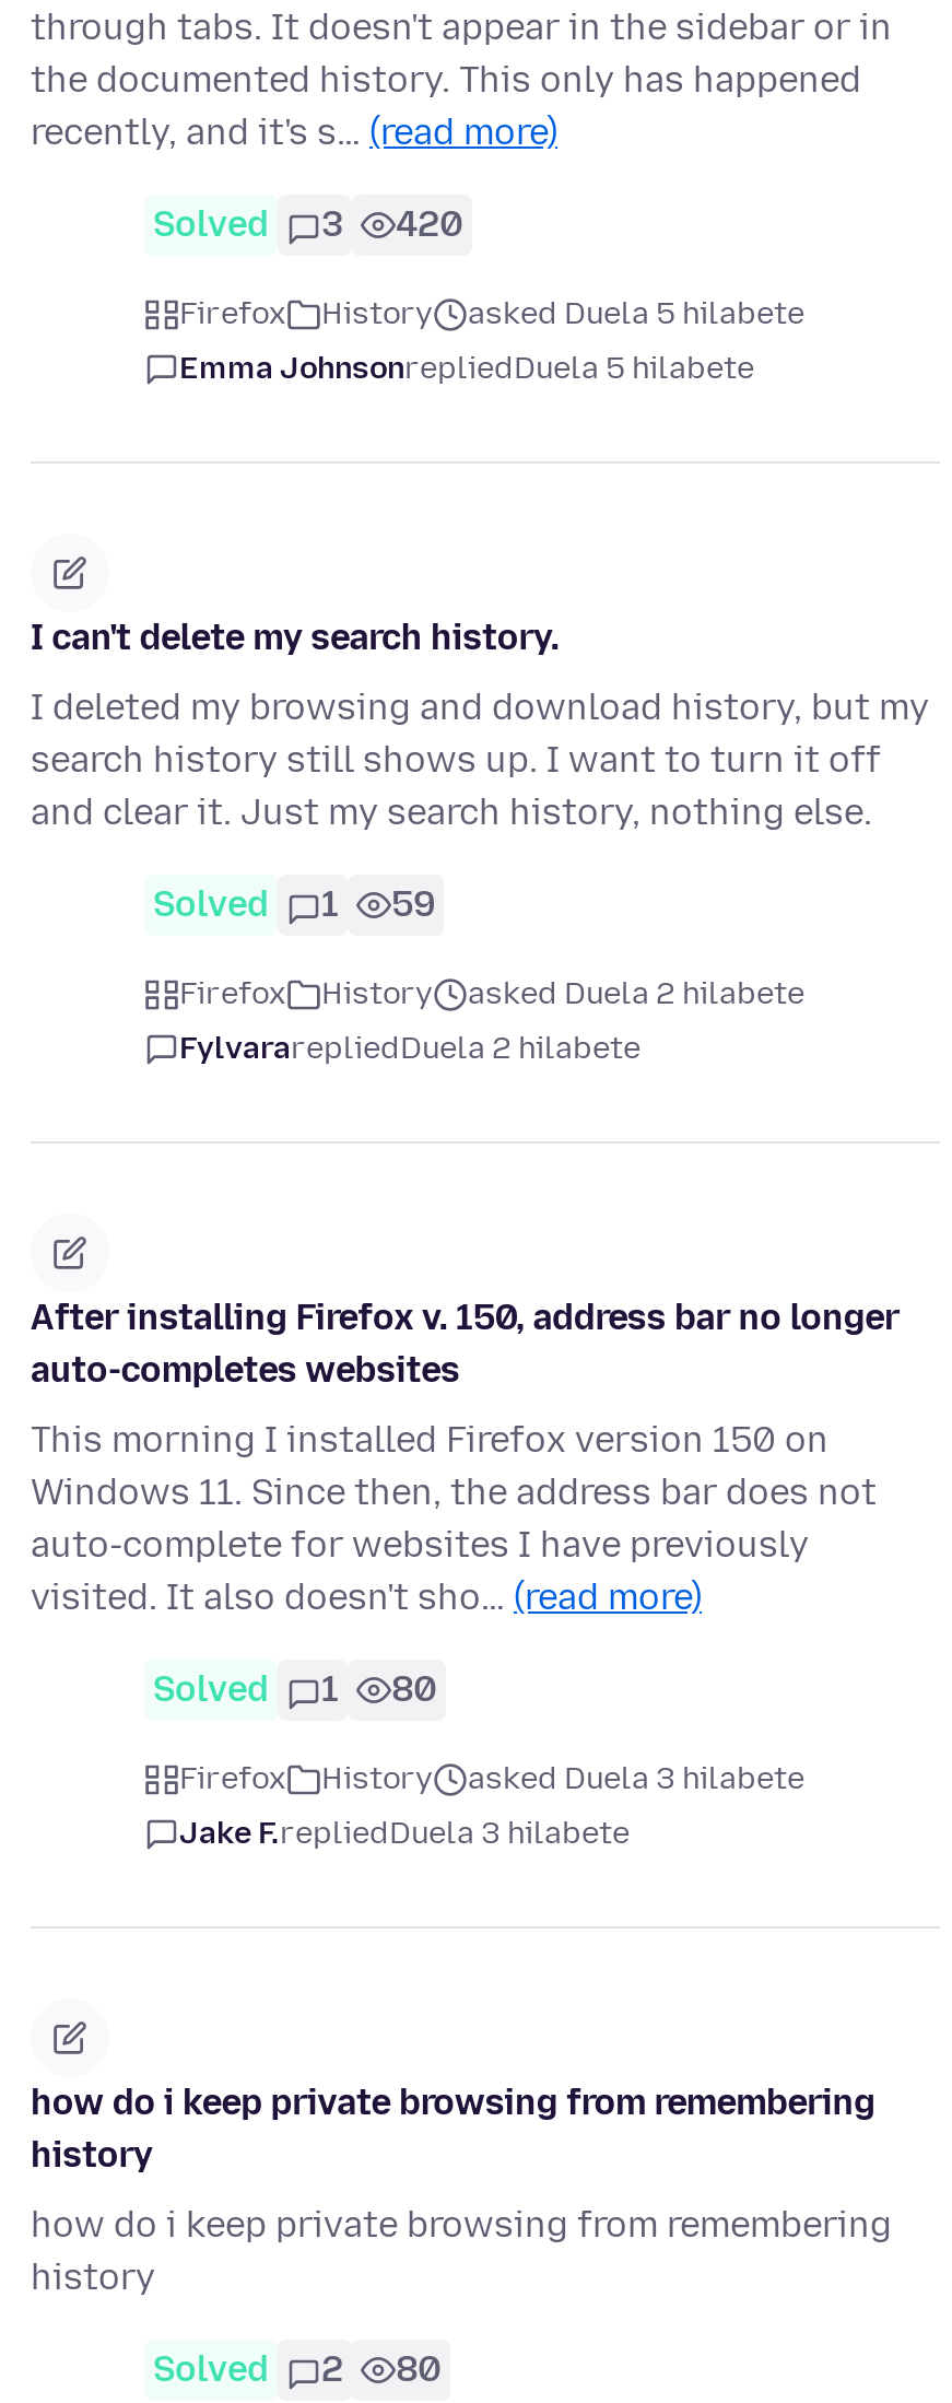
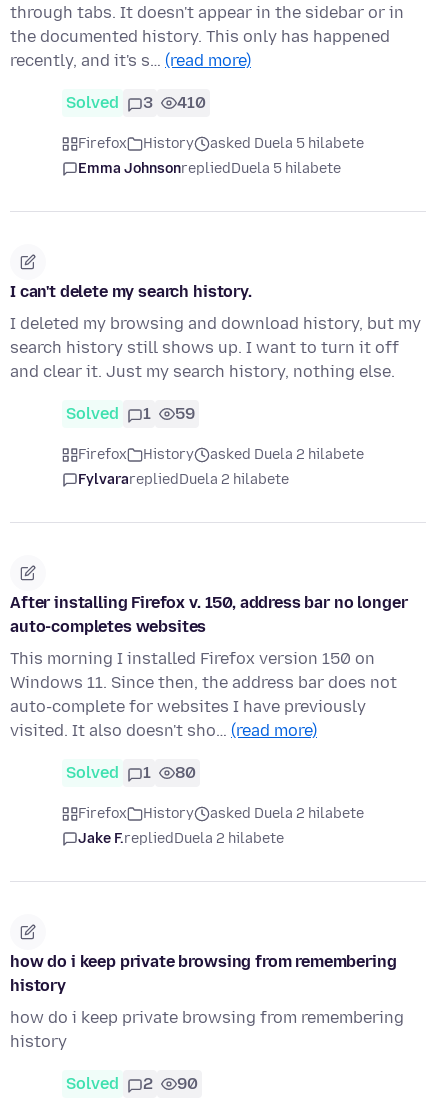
[153,204,463,246] Solved 3 420 -> [66,93,206,112] Solved 3 410
[468,1761,804,1798] asked Duela 3 hilabete -> [210,805,364,822] asked Duela 2 hilabete
[179,1816,630,1853] Jake F.replied Duela 3 hilabete -> [78,830,284,847] Jake F.replied Duela 2 hilabete
[153,2349,442,2391] Solved 2 80 -> [66,1074,198,1093] Solved 2 90

